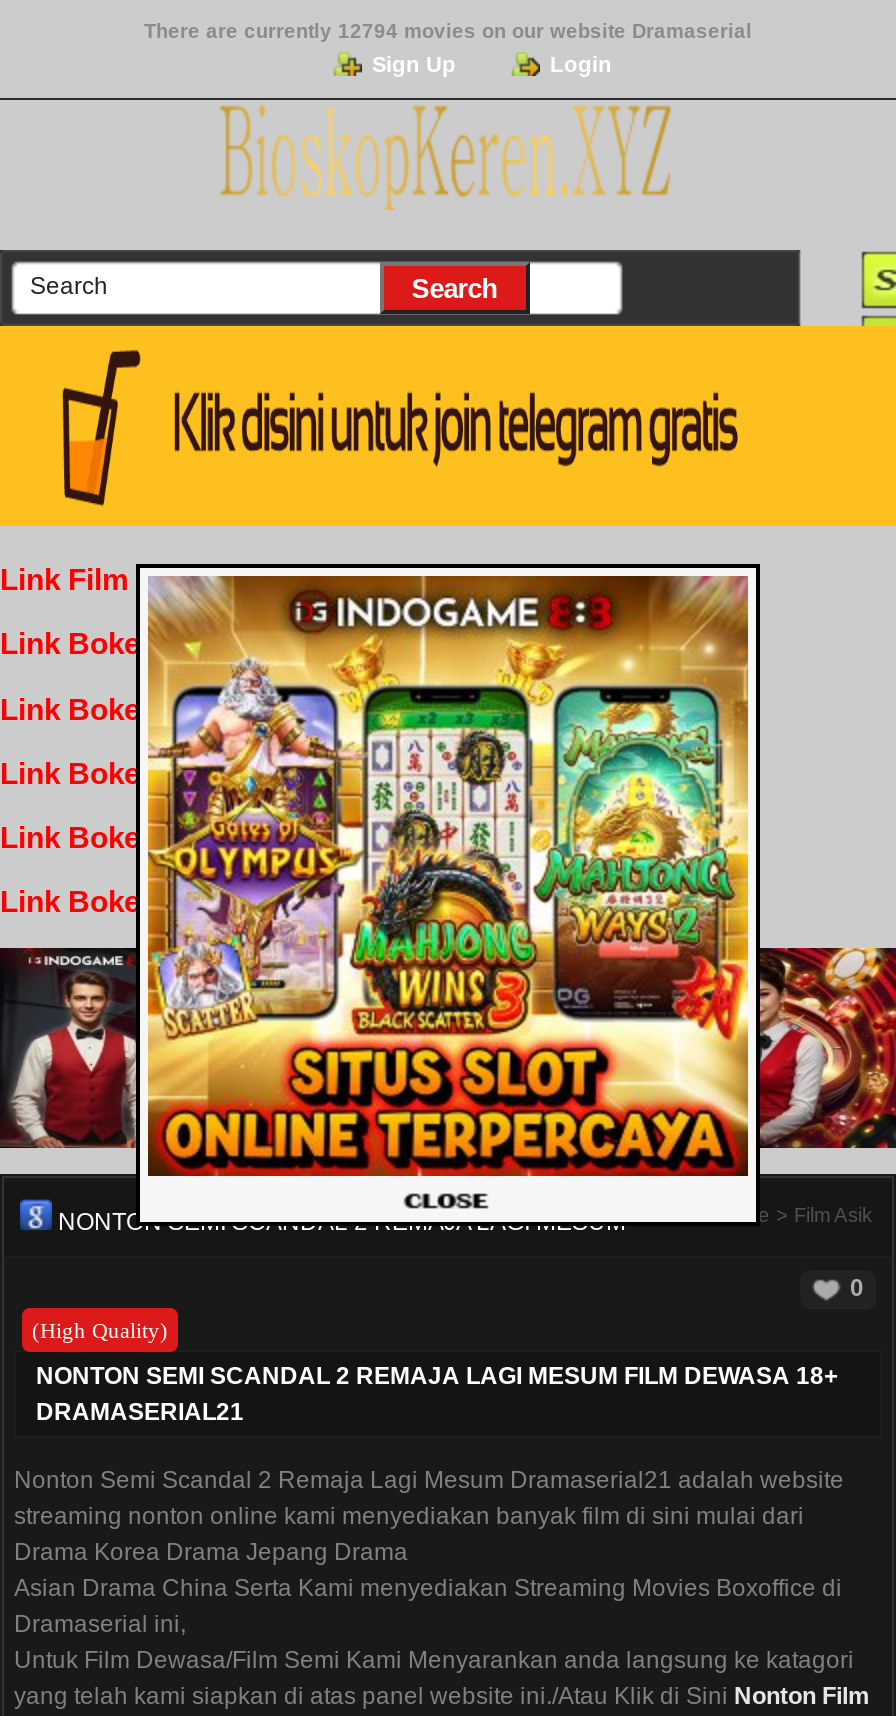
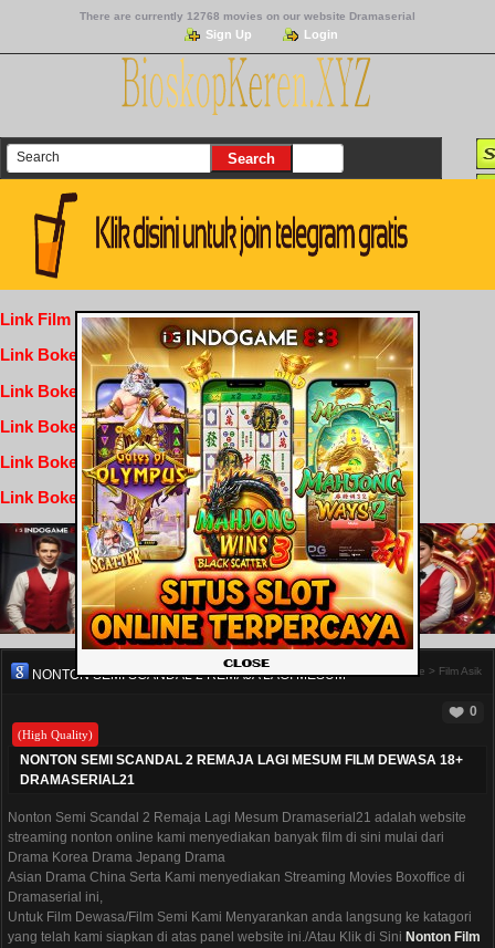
[144,20,752,42] There are currently 12794 movies on our website Dramaserial -> [80,10,415,22] There are currently 12768 movies on our website Dramaserial

